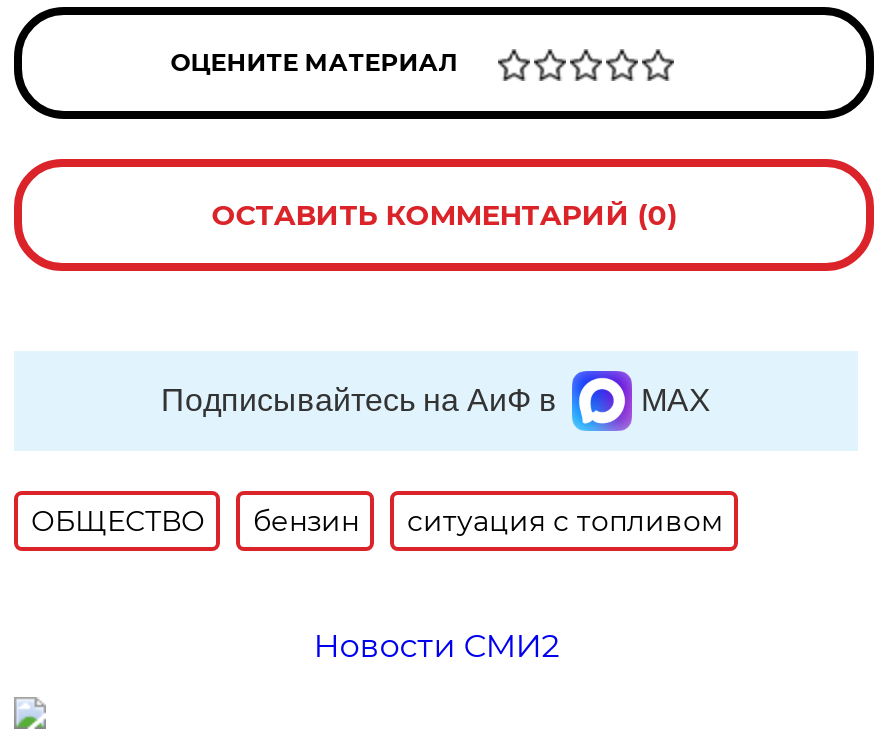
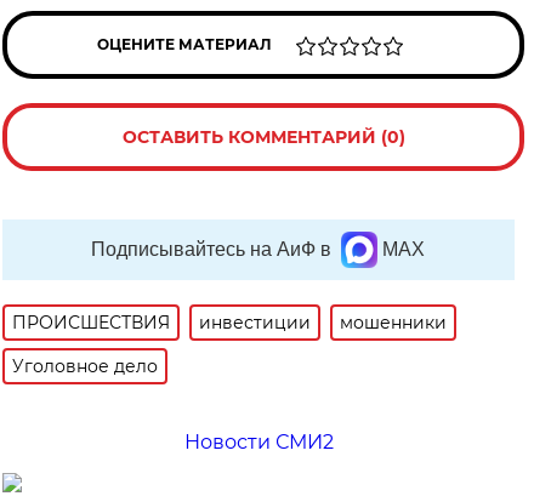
[31,503,723,539] ОБЩЕСТВО | бензин | ситуация с топливом -> [13,311,447,377] ПРОИСШЕСТВИЯ | инвестиции | мошенники | Уголовное дело

